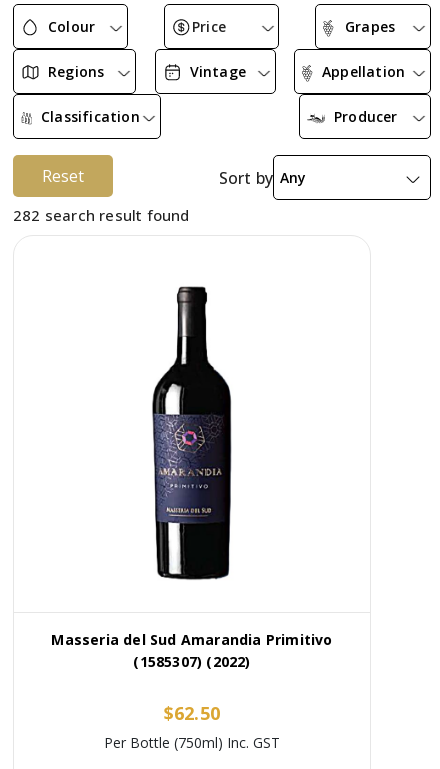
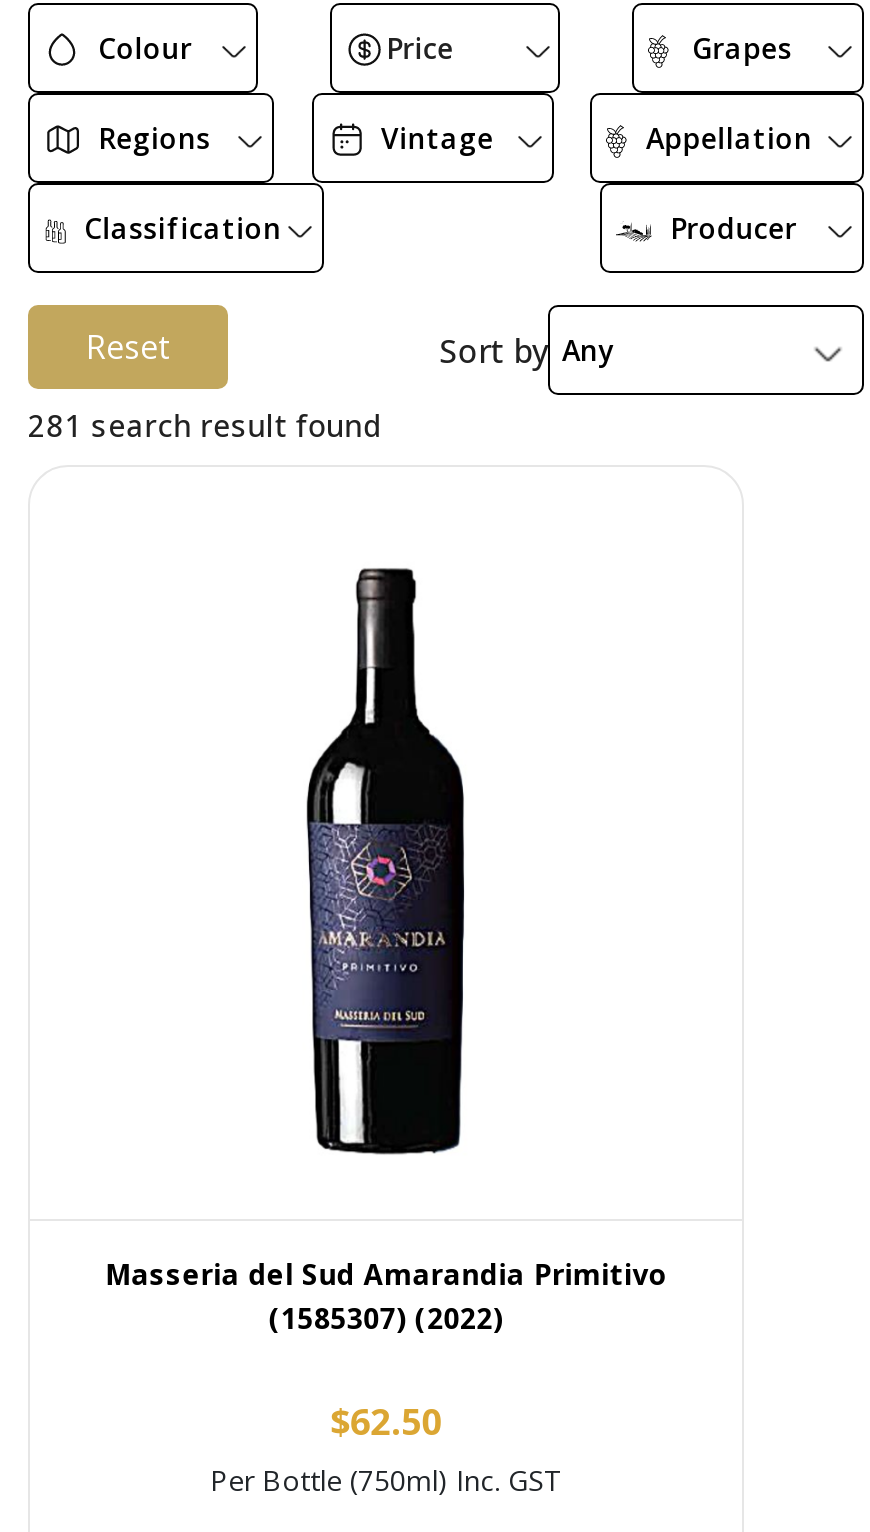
[13,205,190,225] 282 search result found -> [28,405,381,445] 281 search result found

